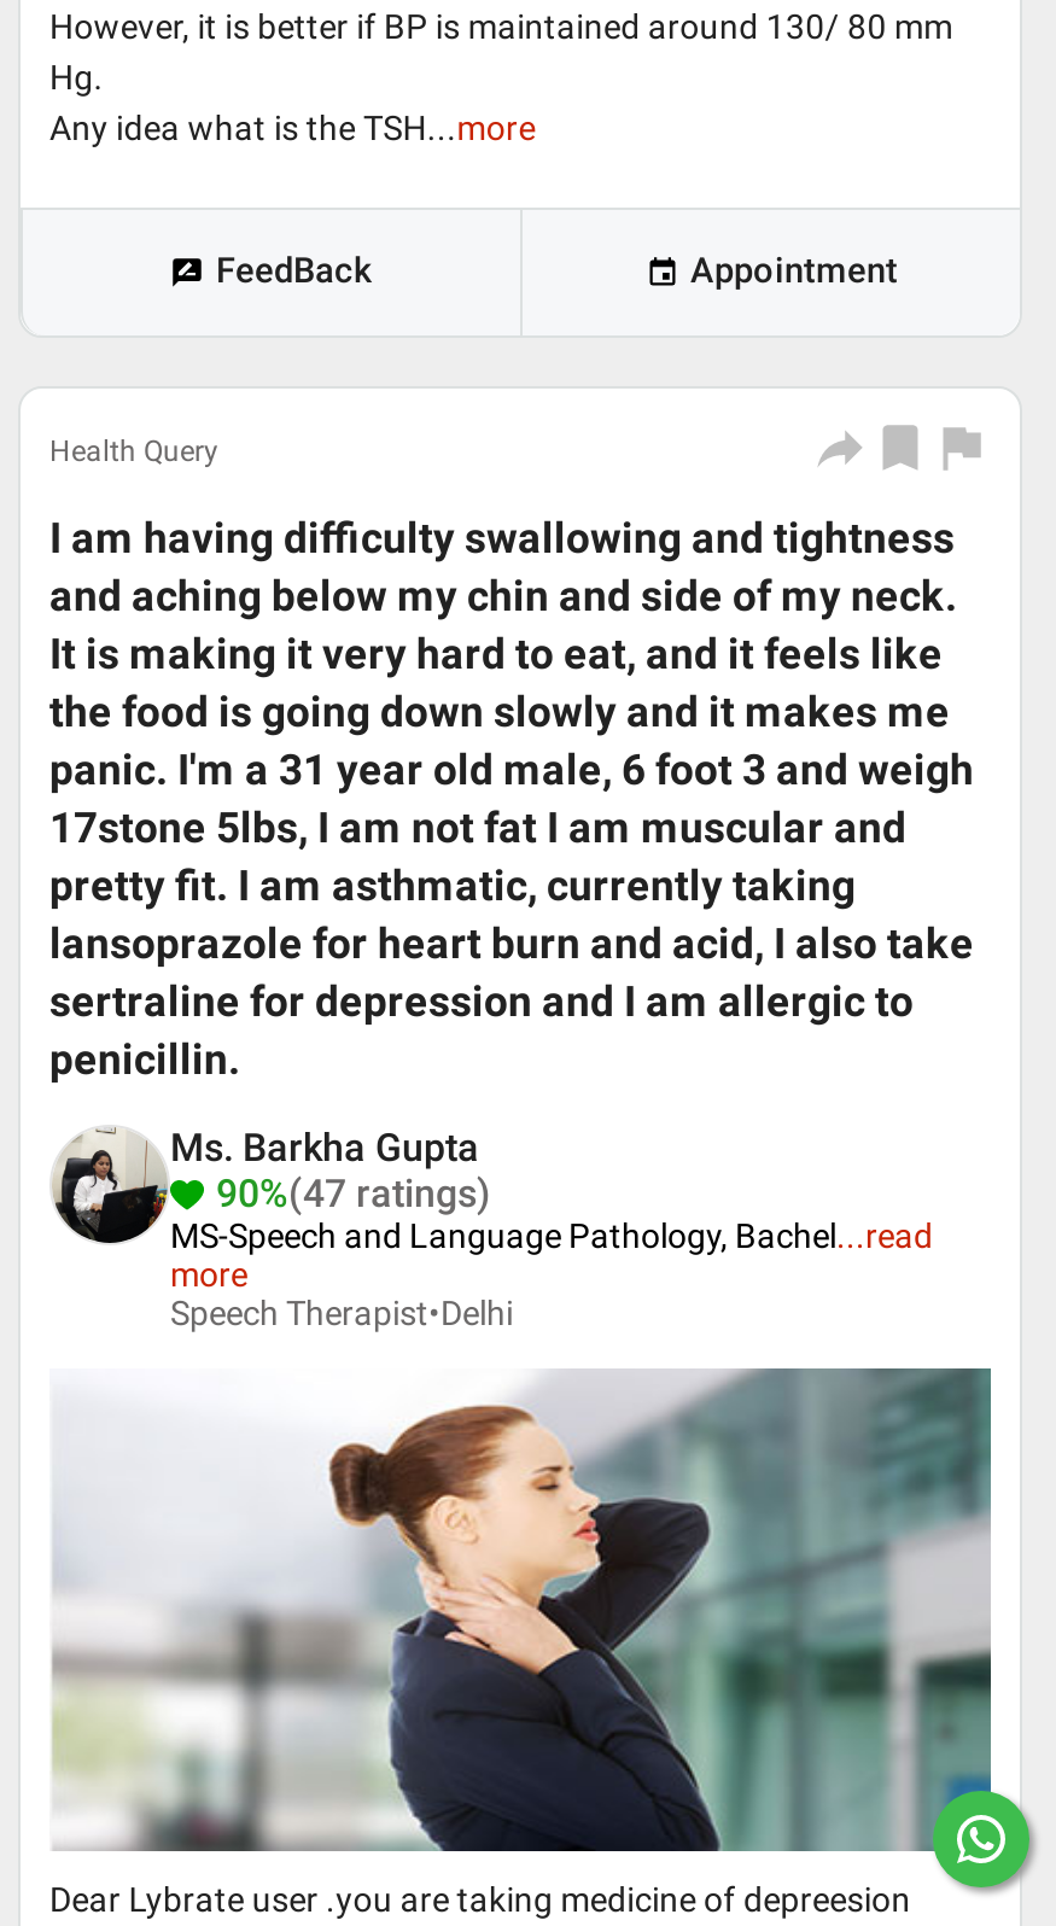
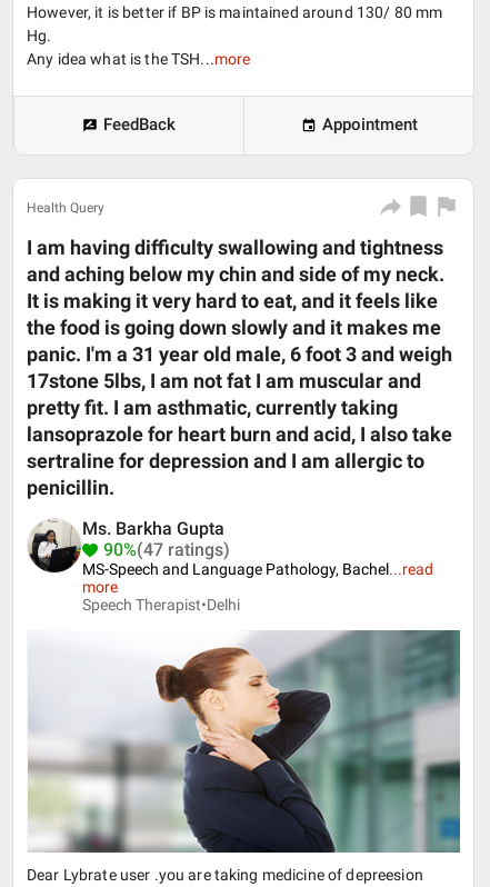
[933,1791,1037,1895] [image] -> [434,826,480,871] [image]

